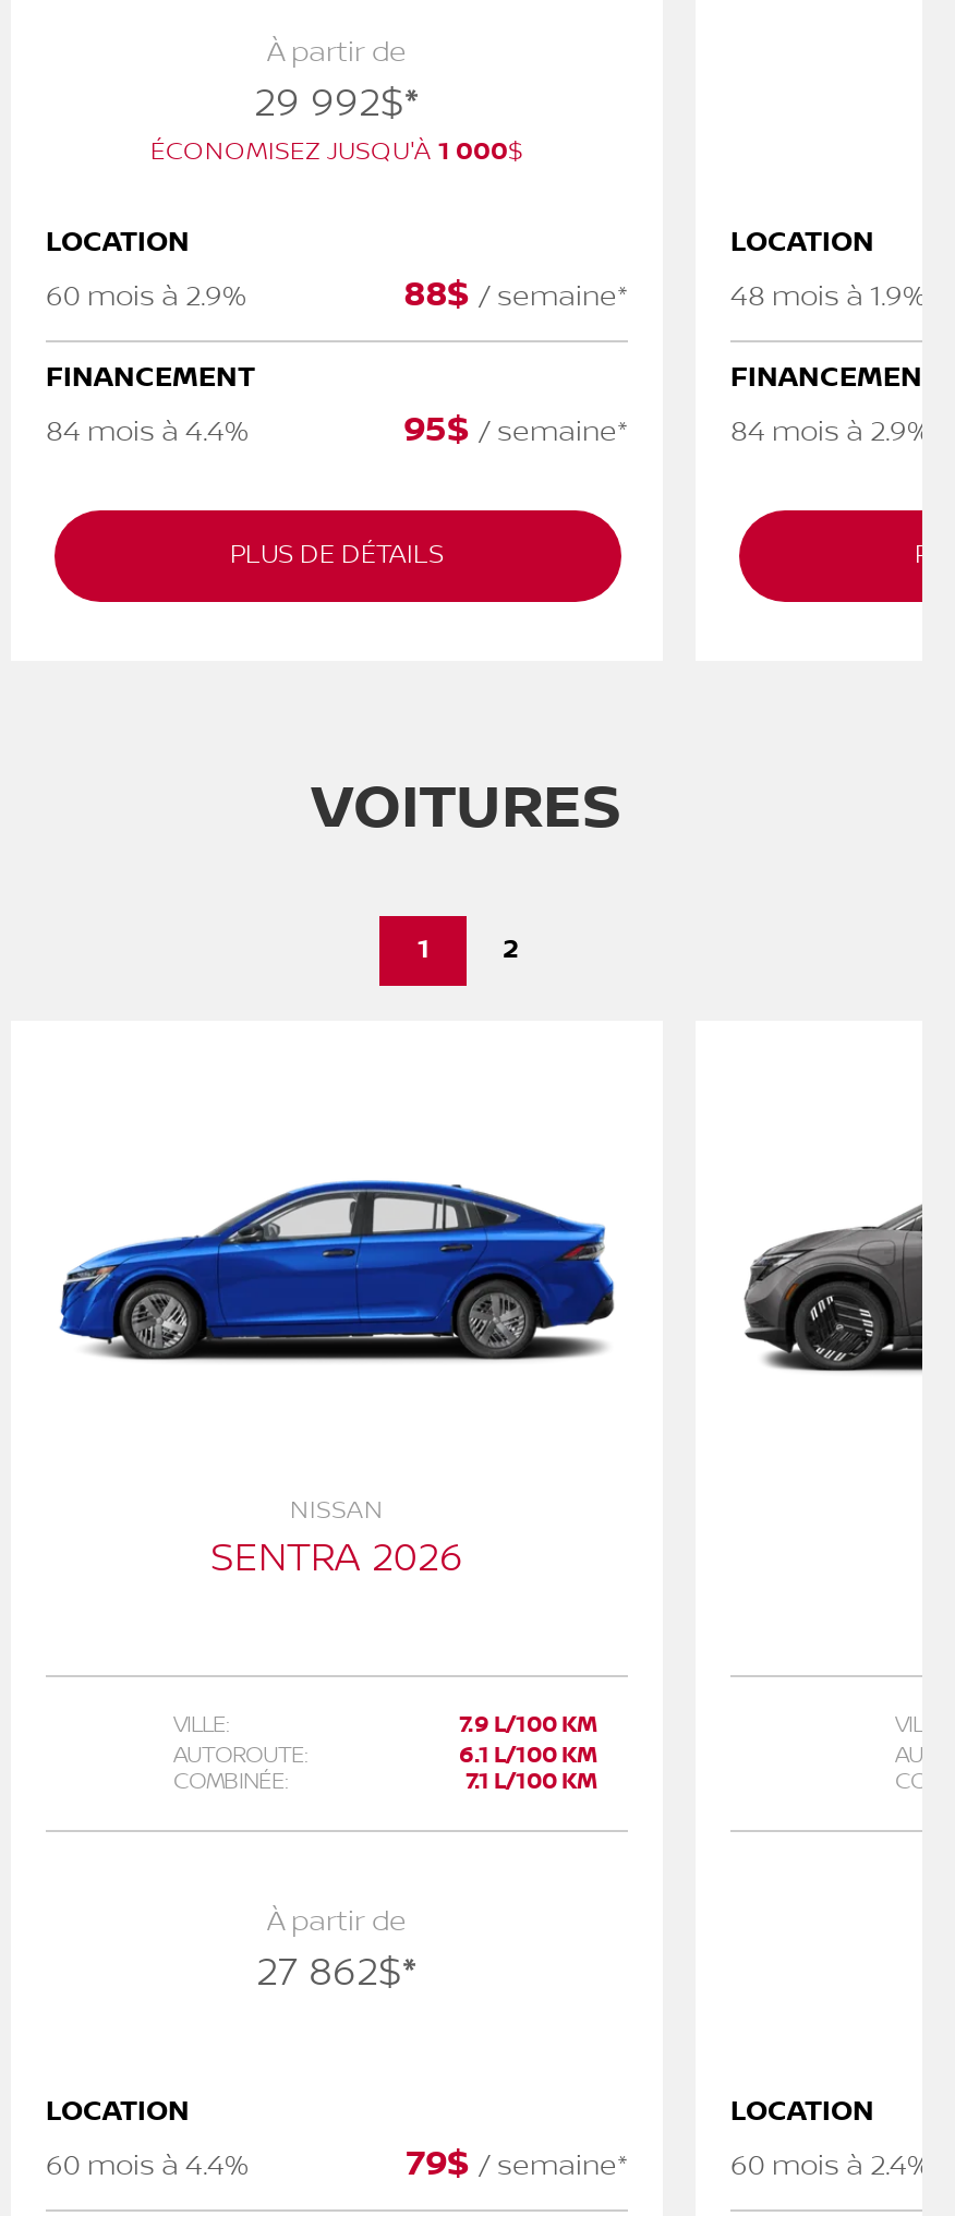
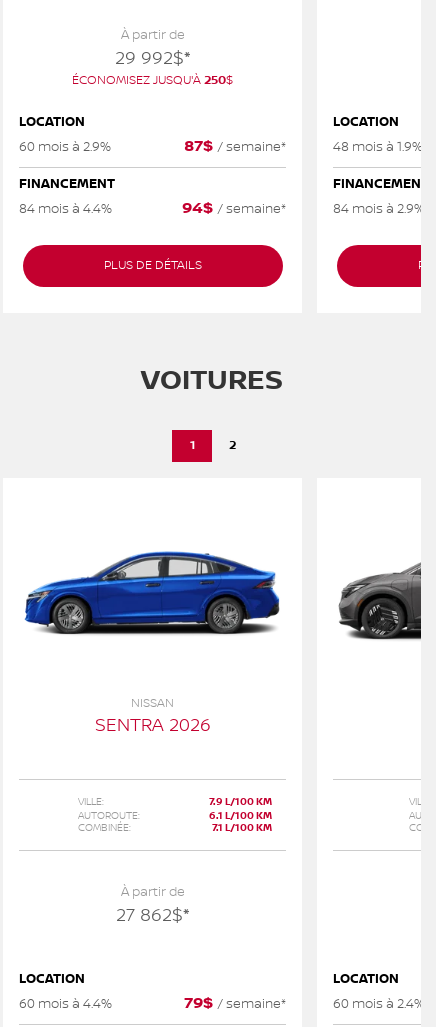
[150,135,523,168] ÉCONOMISEZ JUSQU'À 1 000$ -> [72,72,233,87] ÉCONOMISEZ JUSQU'À 250$
[403,275,628,316] 88$ / semaine* -> [184,136,286,155] 87$ / semaine*
[403,410,628,451] 95$ / semaine* -> [182,198,286,217] 94$ / semaine*

